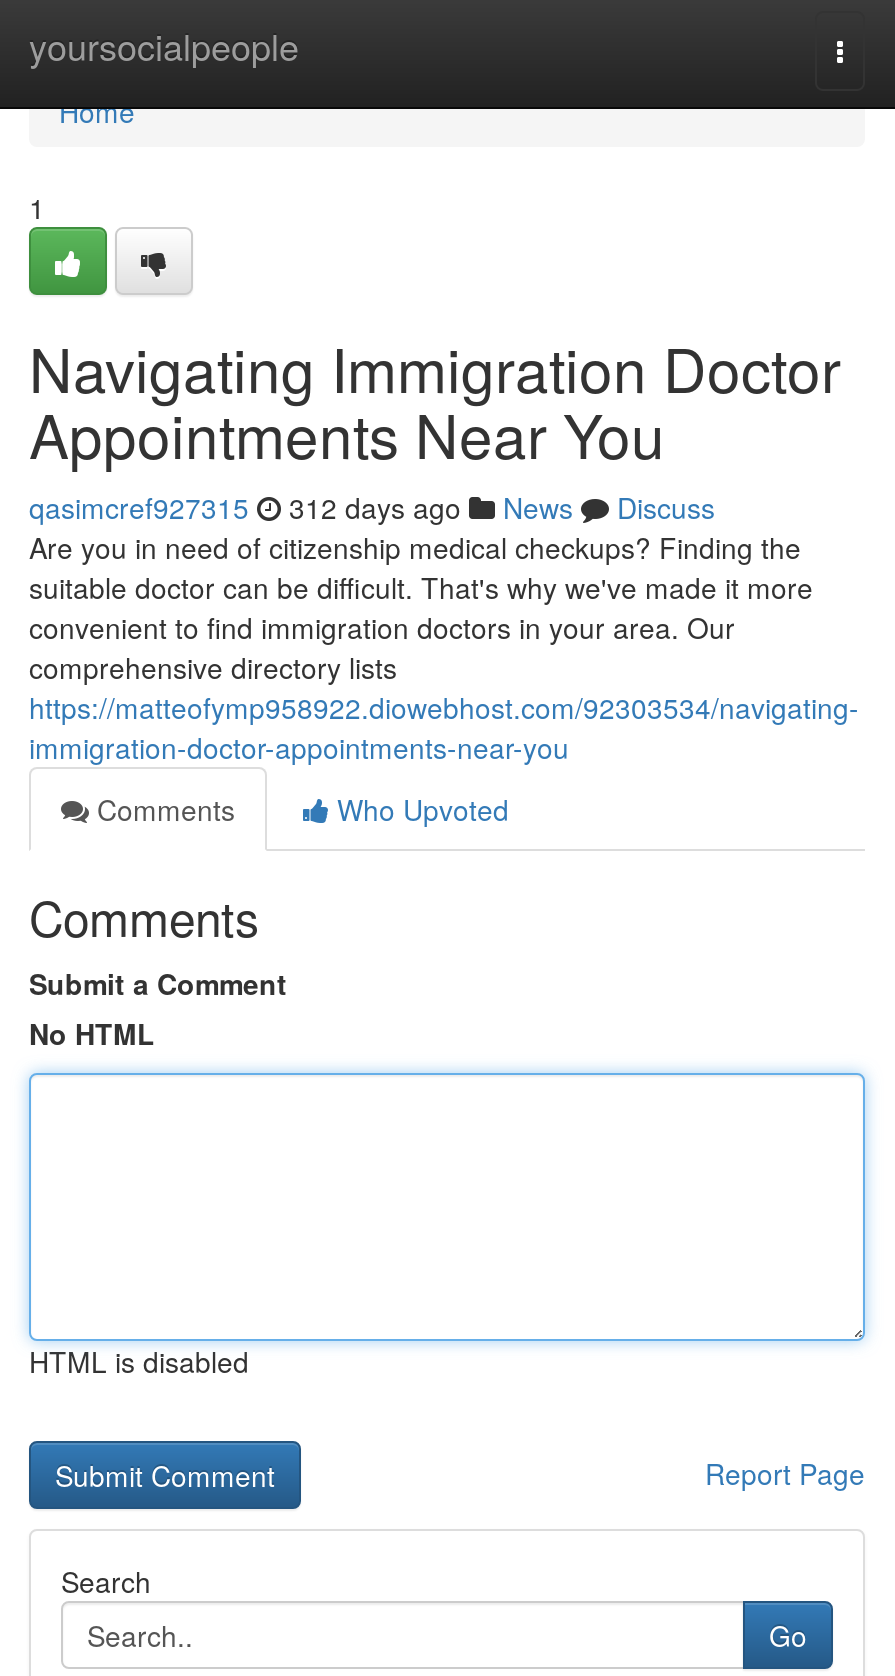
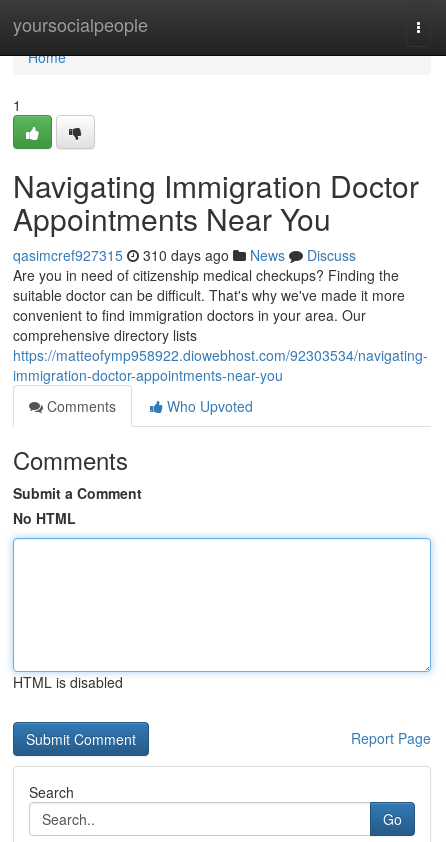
[29,487,715,527] qasimcref927315 312 days ago News Discuss -> [13,245,356,265] qasimcref927315 310 days ago News Discuss

